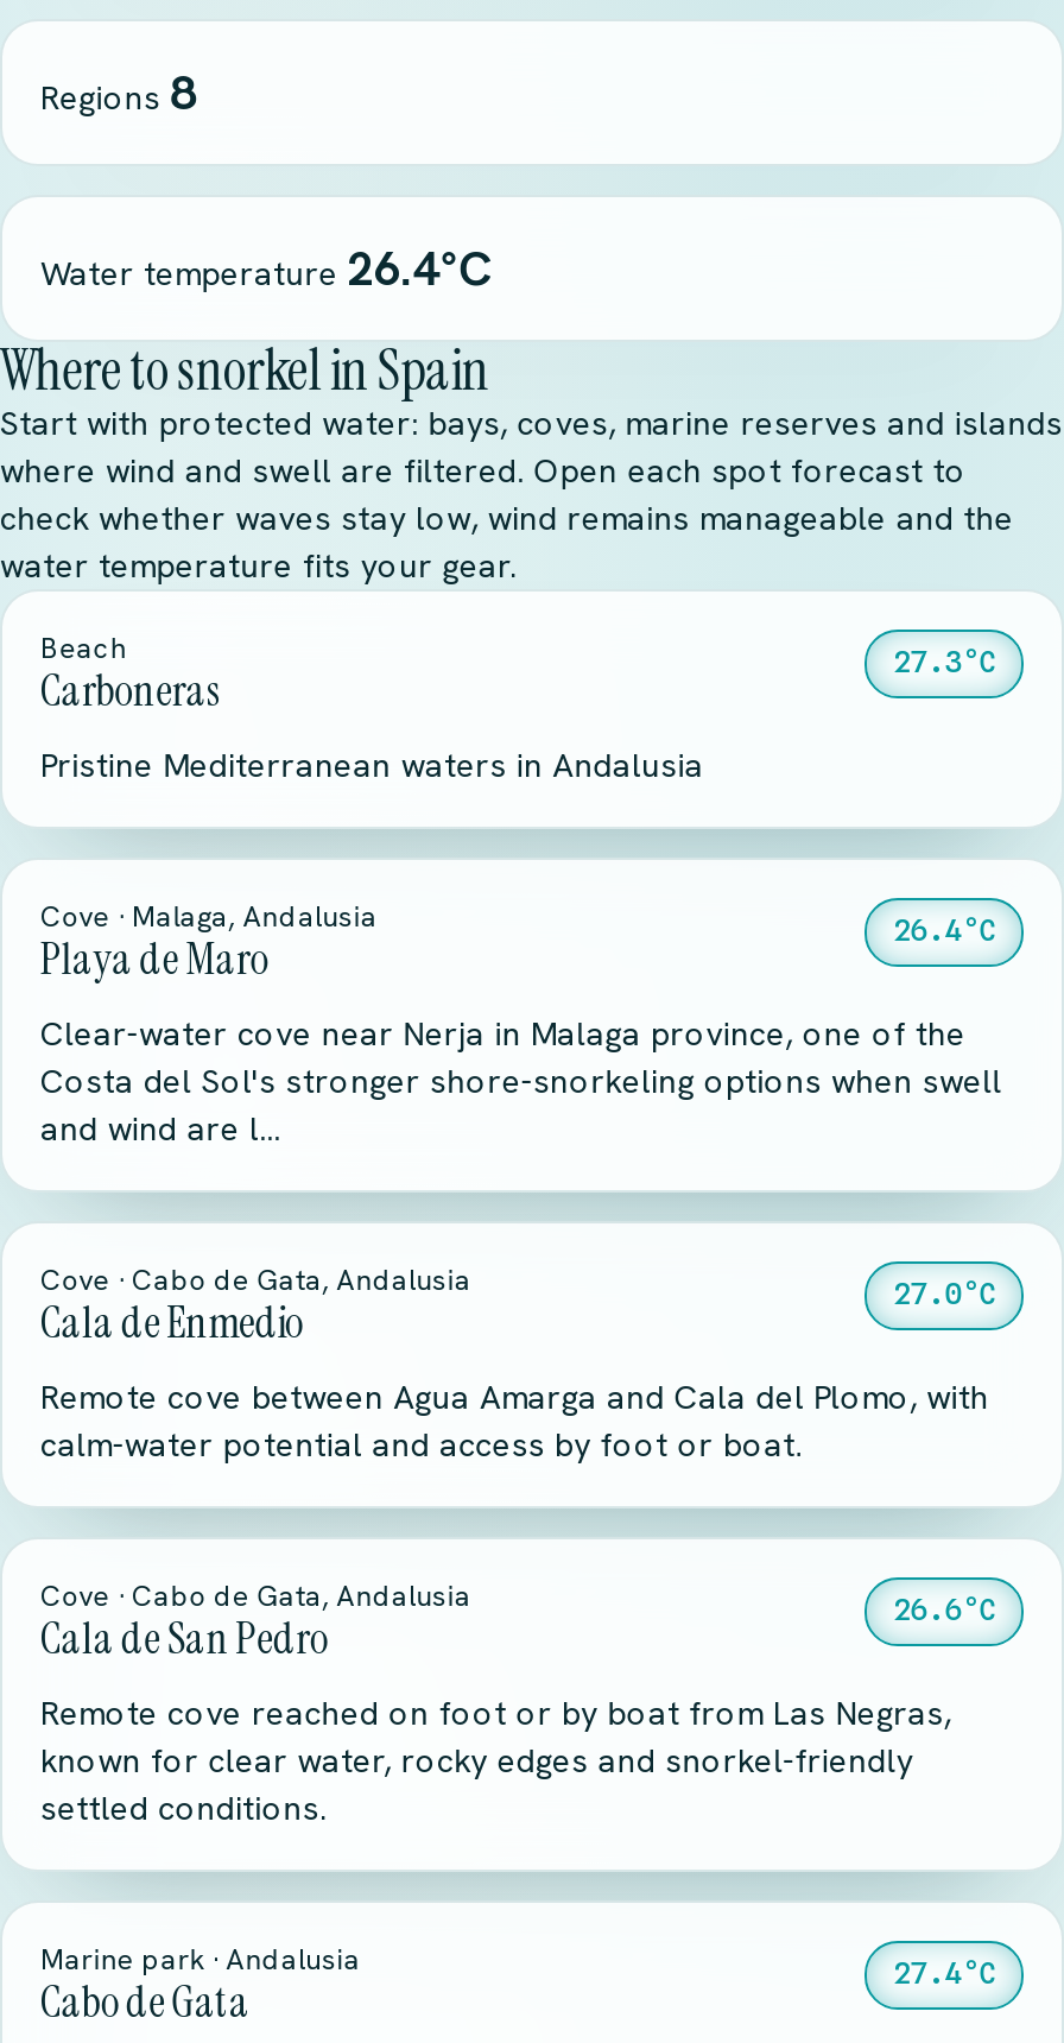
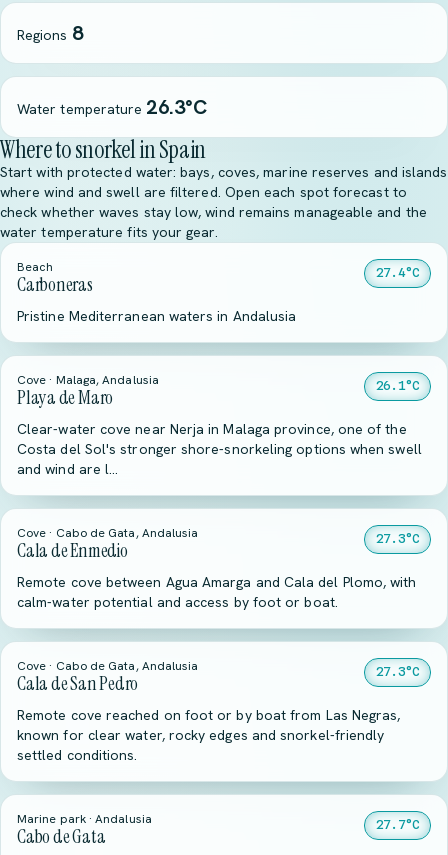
[40,238,492,299] Water temperature 26.4°C -> [17,94,207,120] Water temperature 26.3°C
[893,645,996,681] 27.3°C -> [376,265,419,280] 27.4°C
[893,913,996,949] 26.4°C -> [376,378,419,393] 26.1°C
[893,1277,996,1313] 27.0°C -> [376,531,419,546] 27.3°C
[893,1593,996,1628] 26.6°C -> [376,664,419,679] 27.3°C
[893,1956,996,1992] 27.4°C -> [376,817,419,832] 27.7°C

